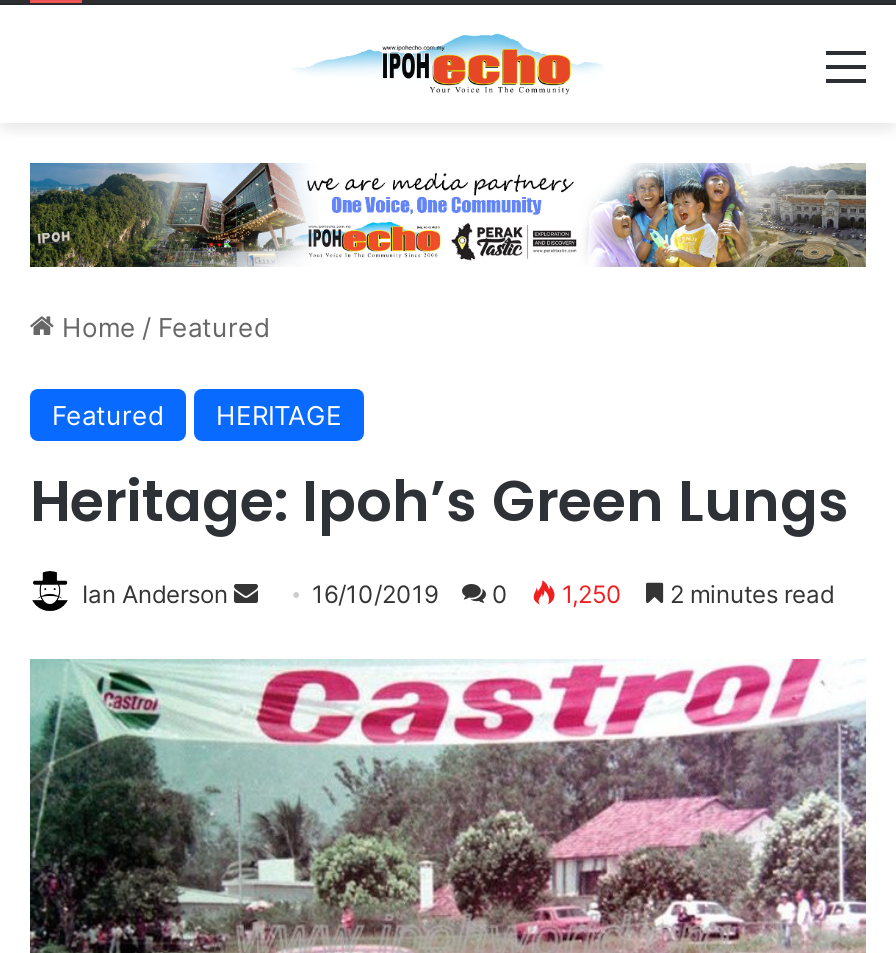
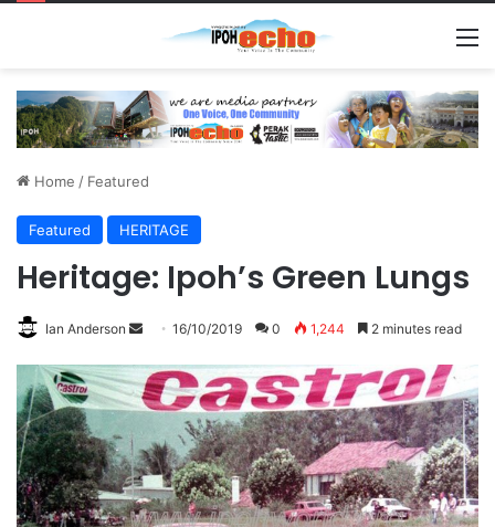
[556,579,622,609] 1,250 -> [307,320,345,337] 1,244

